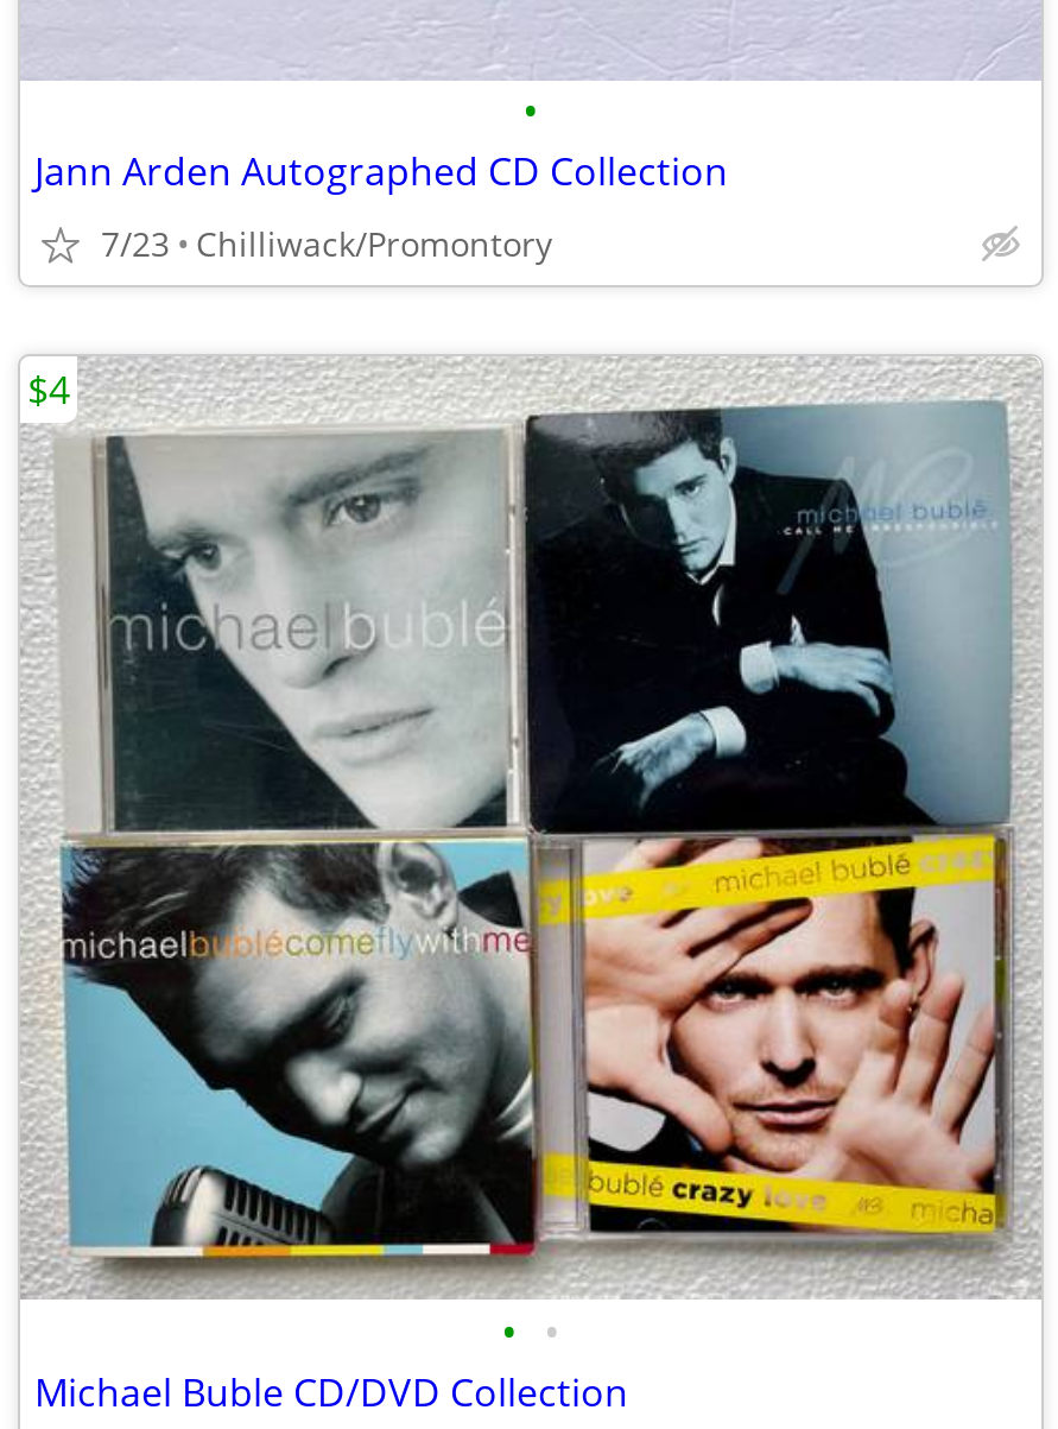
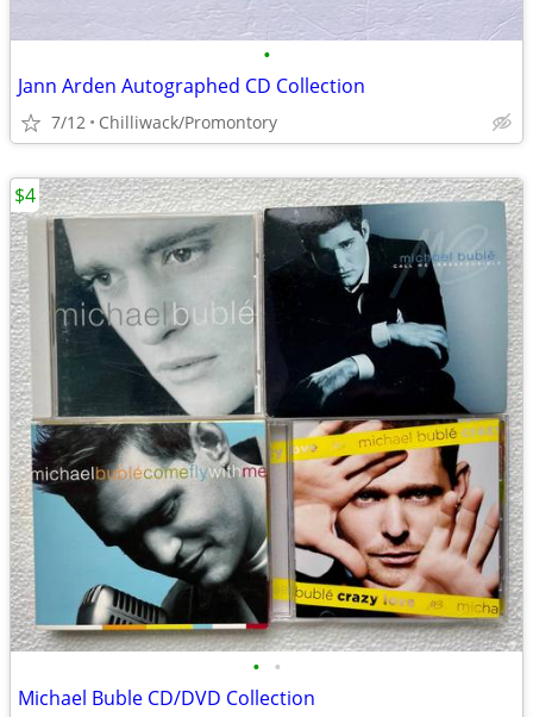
[101,221,552,266] 7/23 Chilliwack/Promontory -> [51,111,277,133] 7/12 Chilliwack/Promontory

